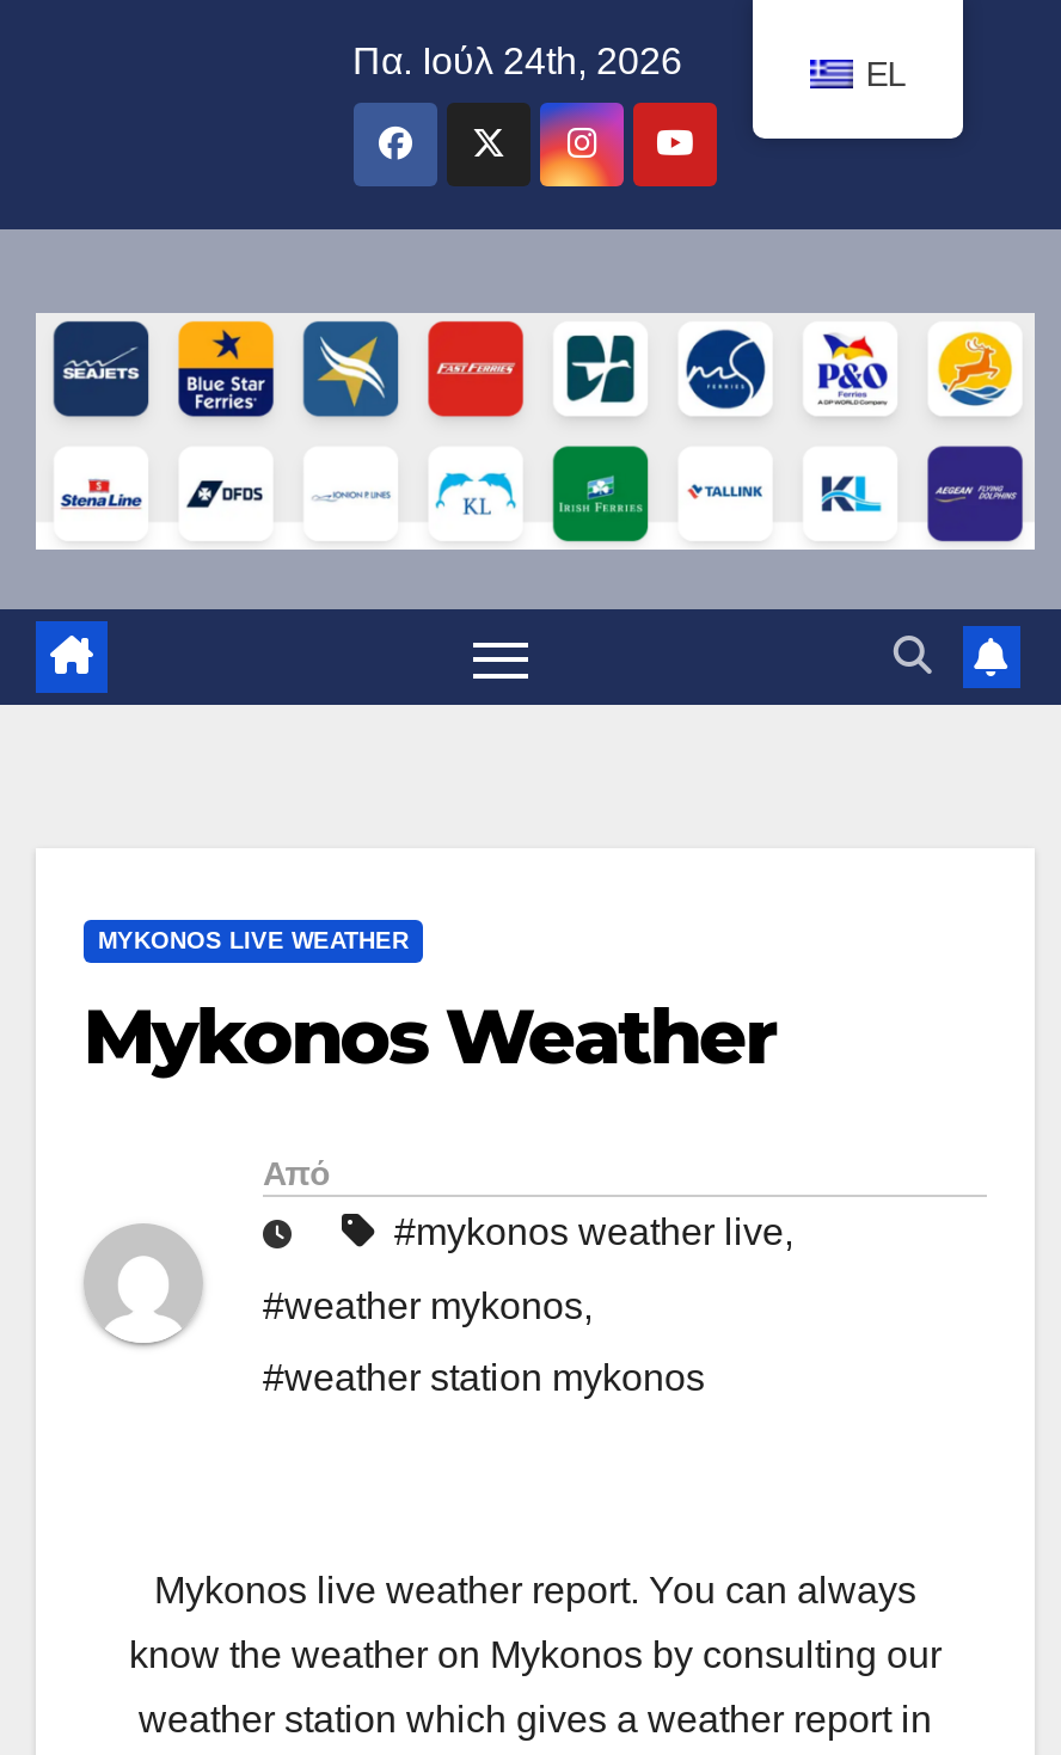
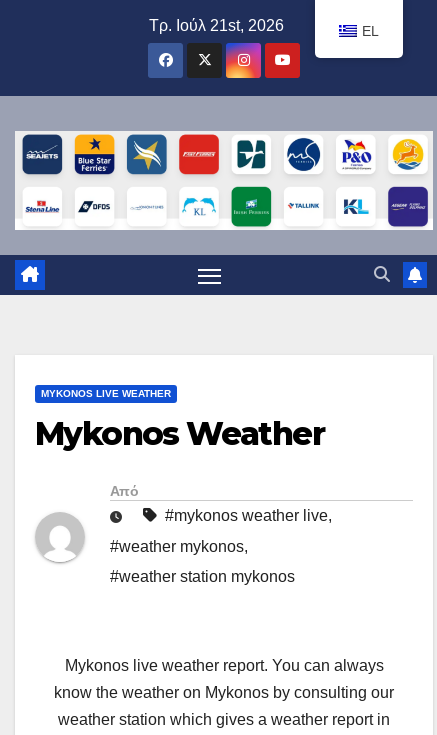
[352,41,682,81] Πα. Ιούλ 24th, 2026 -> [149,17,284,34] Τρ. Ιούλ 21st, 2026

